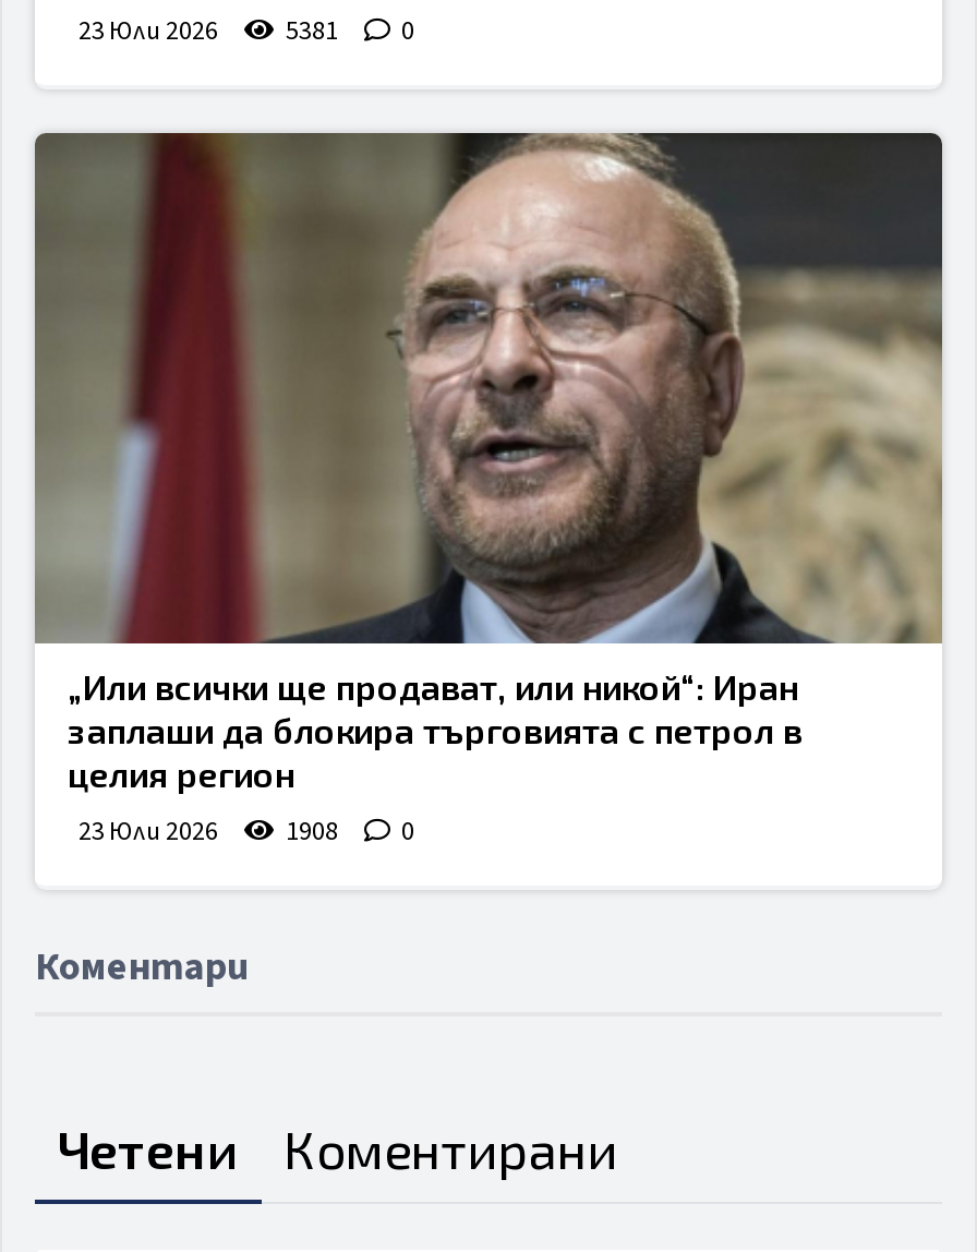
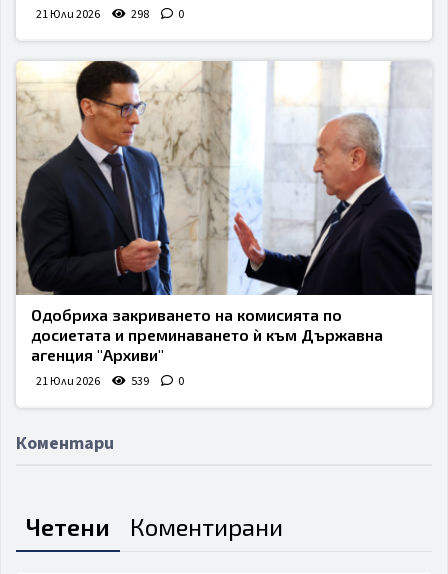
[79,12,338,50] 23 Юли 2026 | 5381 -> [36,6,149,23] 21 Юли 2026 | 298
[33,131,944,793] [image] | „Или всички ще продават, или никой“: Иран | заплаши да блокира търговията с петрол в | целия регион -> [16,61,432,364] [image] | Одобриха закриването на комисията по | досиетата и преминаването ѝ към Държавна | агенция "Архиви"
[79,813,338,850] 23 Юли 2026 | 1908 -> [36,373,149,390] 21 Юли 2026 | 539

